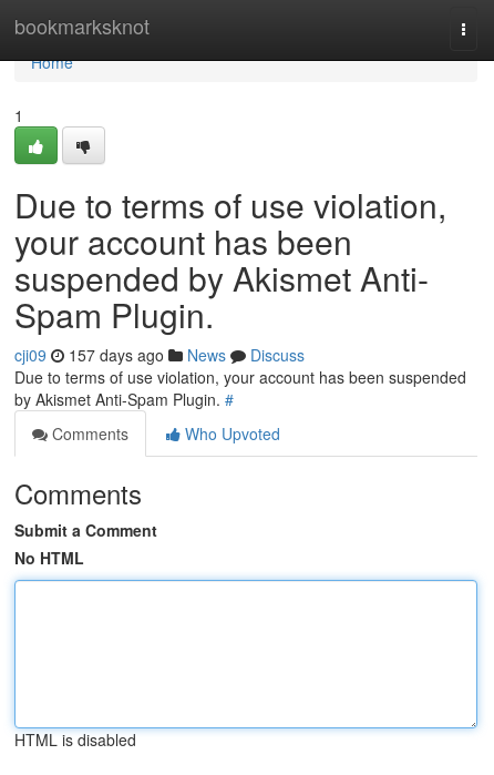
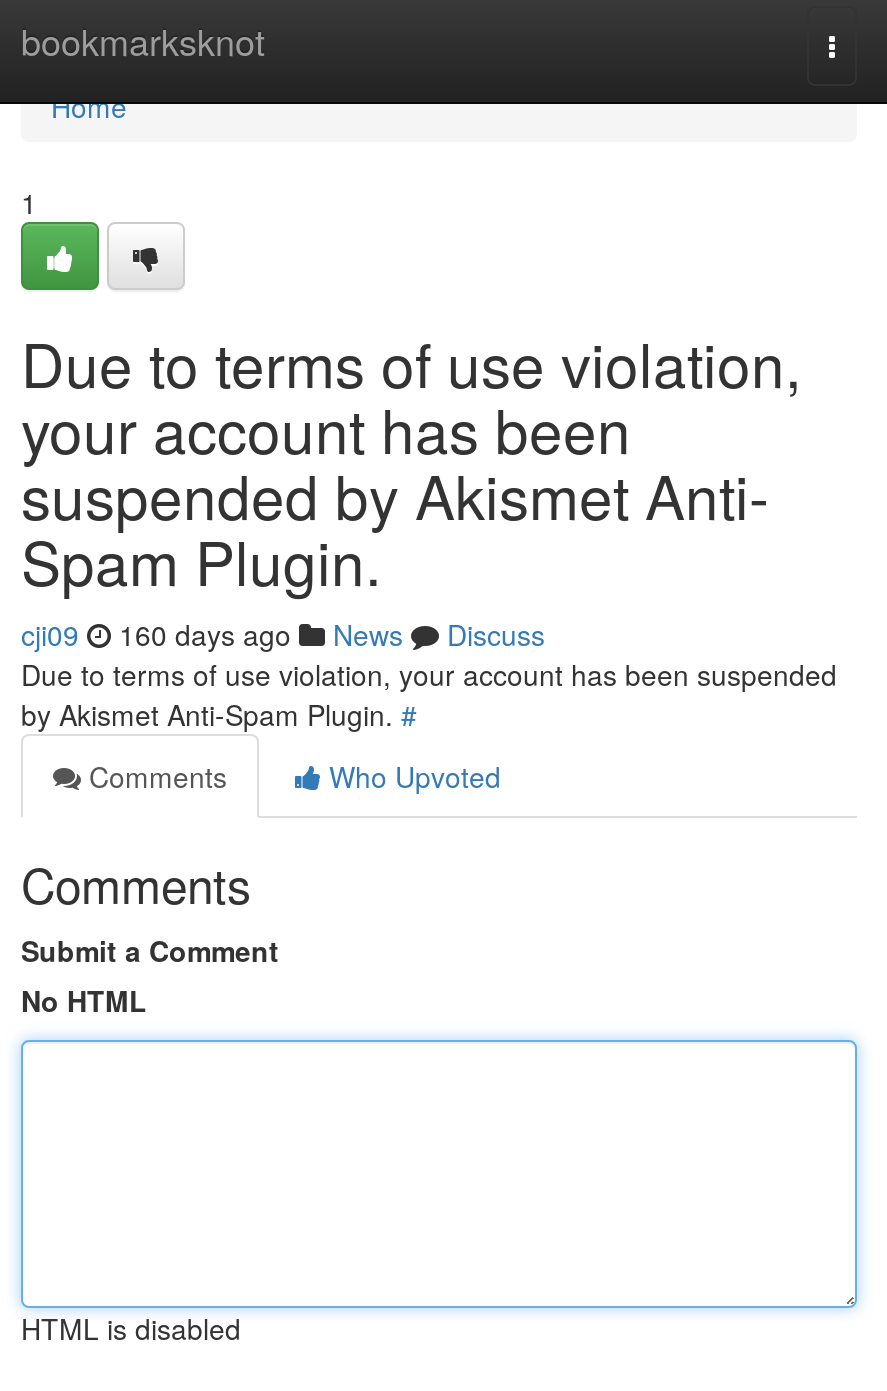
[14,344,305,366] cji09 157 days ago News Discuss -> [21,614,545,654] cji09 160 days ago News Discuss

